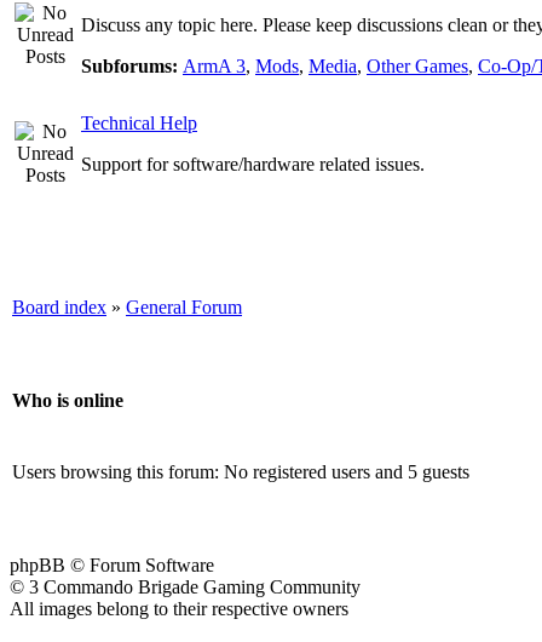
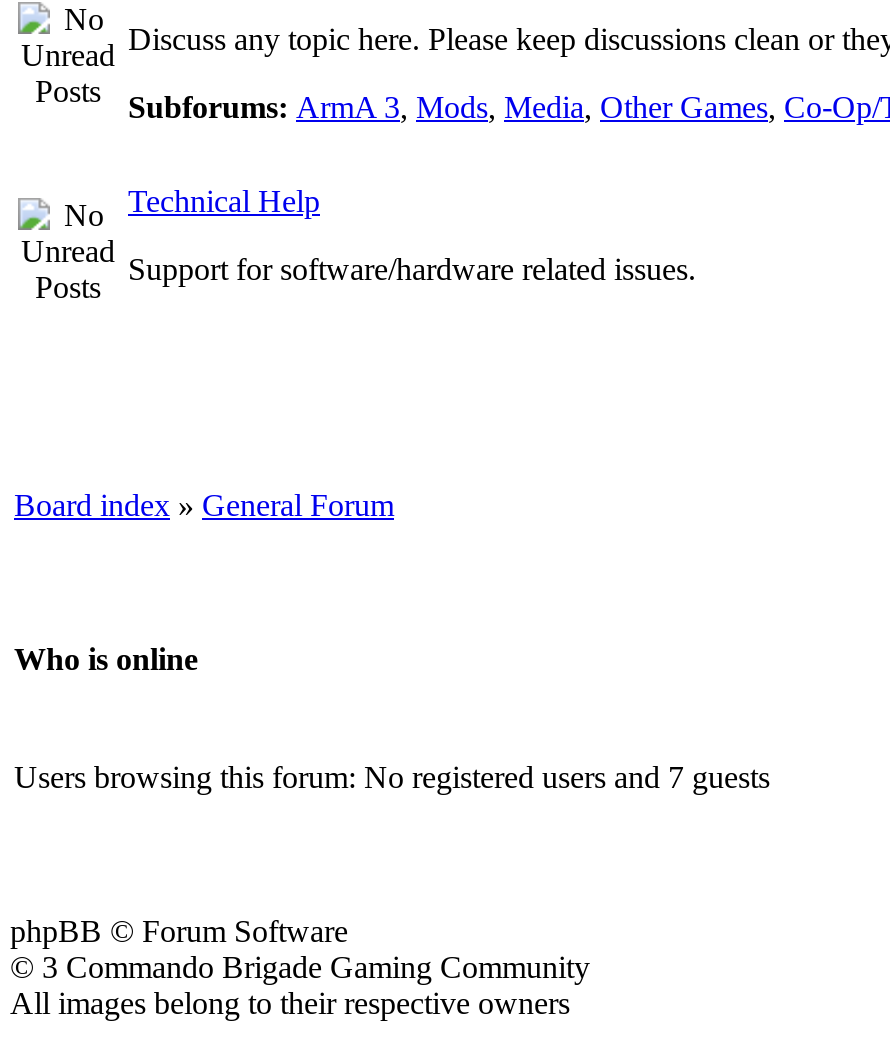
[12,461,469,482] Users browsing this forum: No registered users and 5 guests -> [14,760,770,794] Users browsing this forum: No registered users and 7 guests

